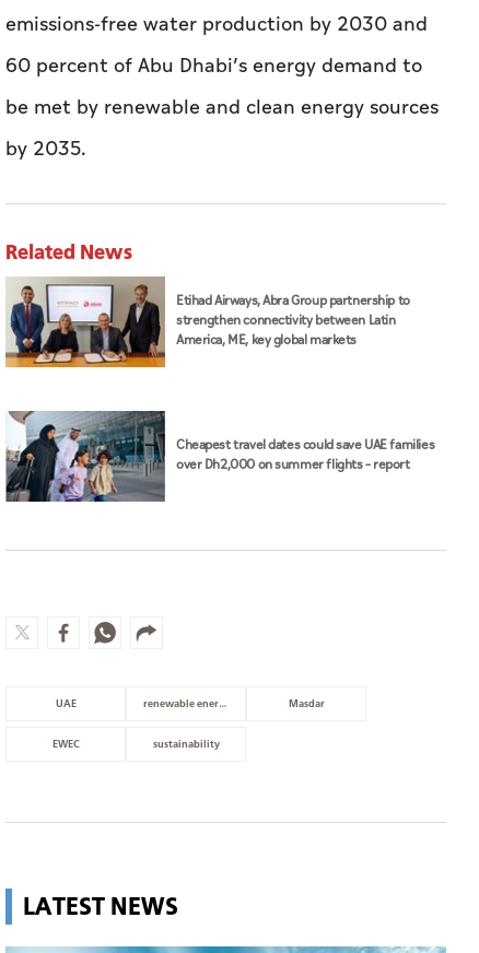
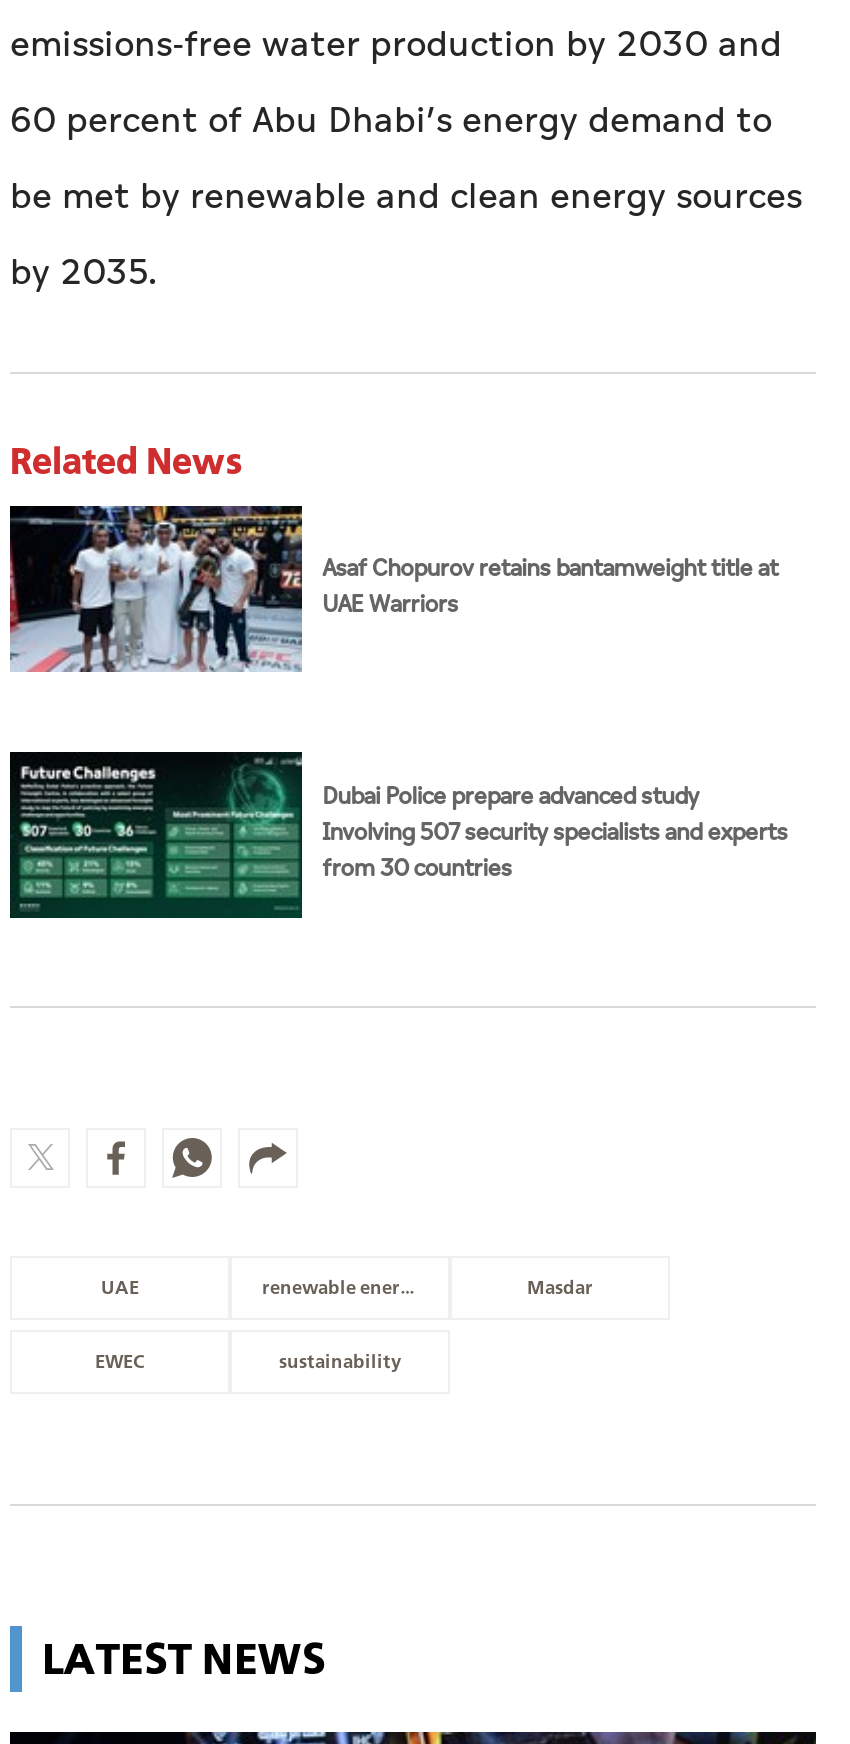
[4,277,410,368] [image] | Etihad Airways, Abra Group partnership to | strengthen connectivity between Latin | America, ME, key global markets -> [8,504,778,674] [image] | Asaf Chopurov retains bantamweight title at | UAE Warriors
[4,410,434,503] [image] | Cheapest travel dates could save UAE families | over Dh2,000 on summer flights – report -> [8,750,787,920] [image] | Dubai Police prepare advanced study | Involving 507 security specialists and experts | from 30 countries

